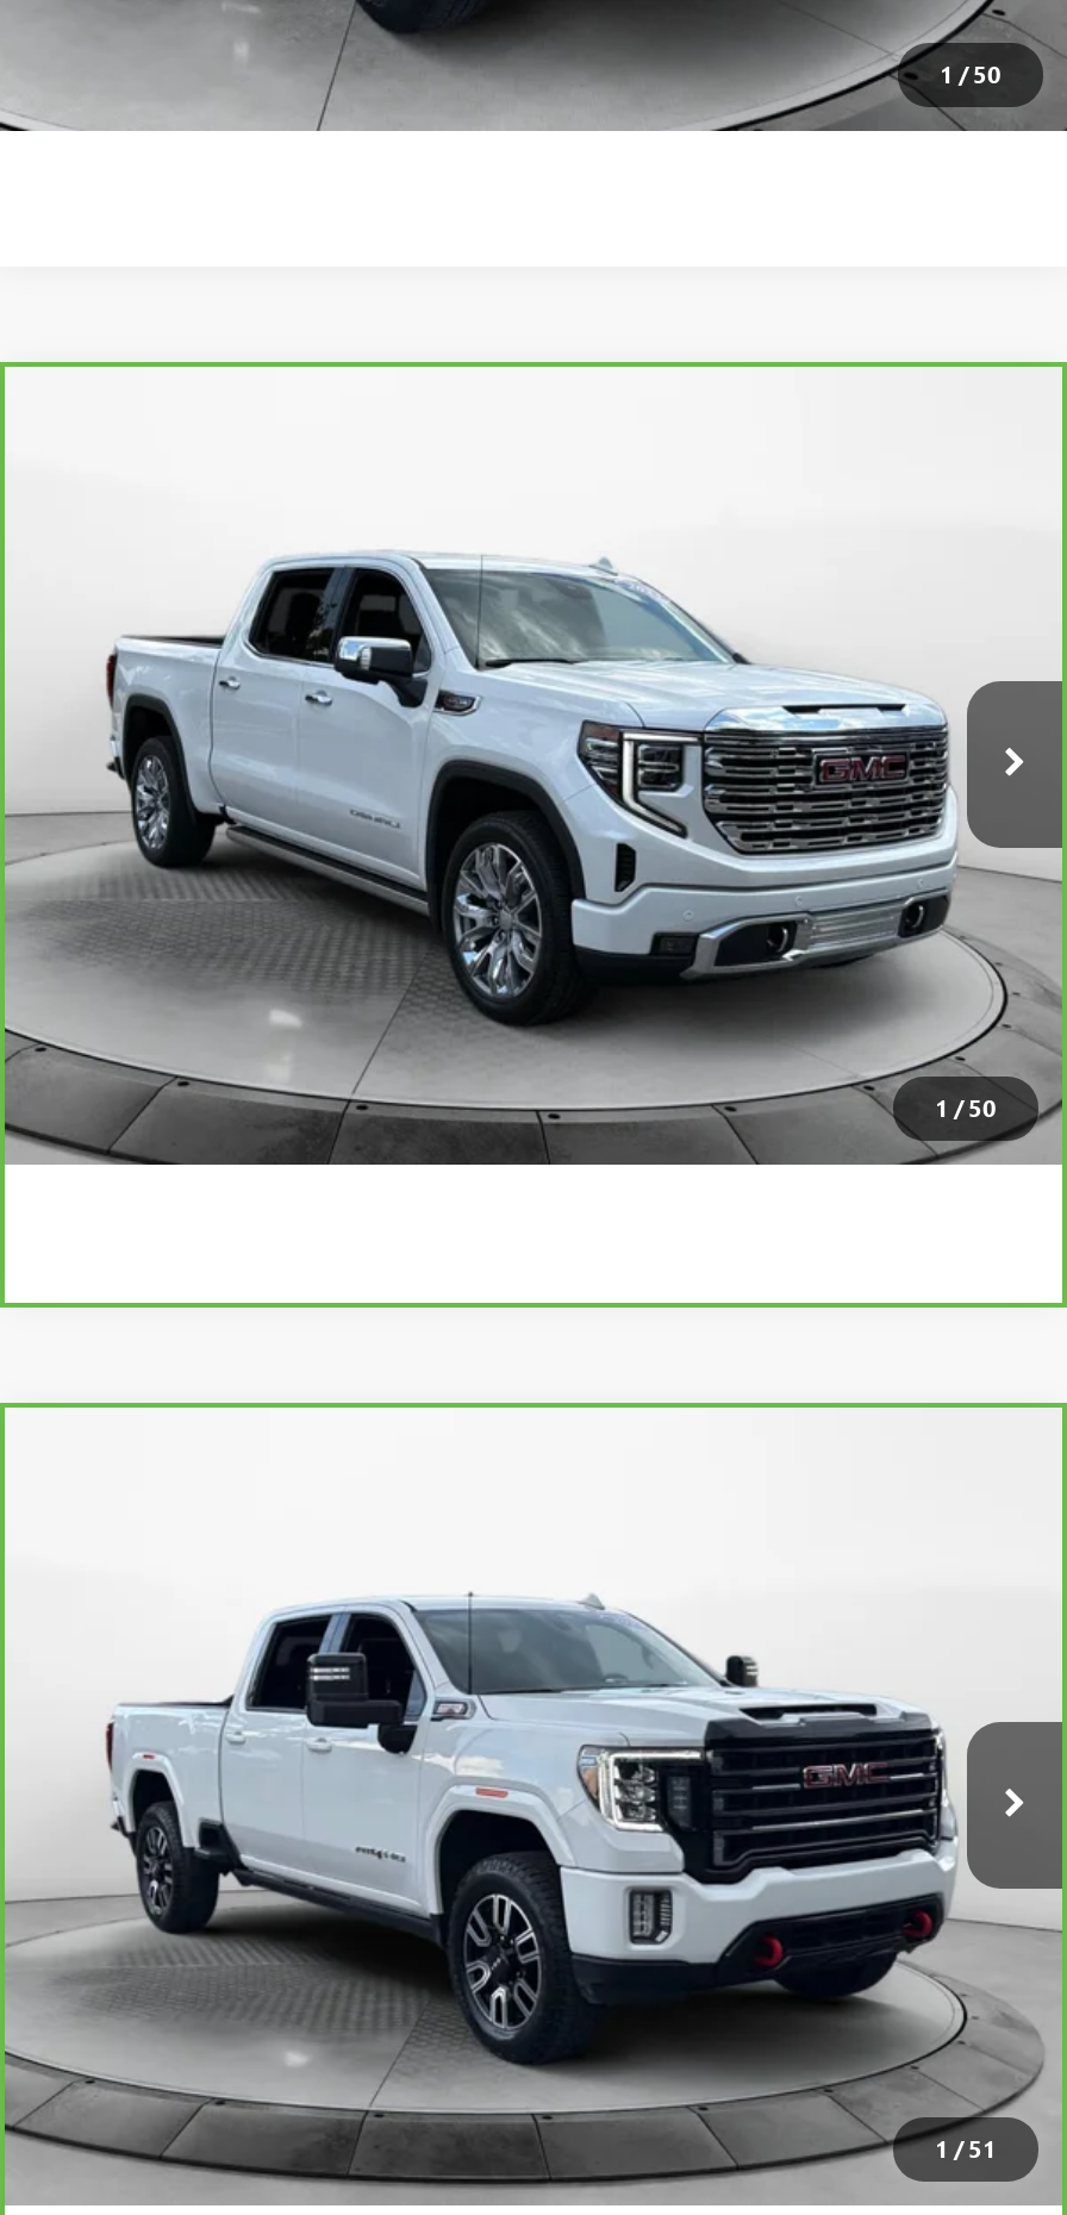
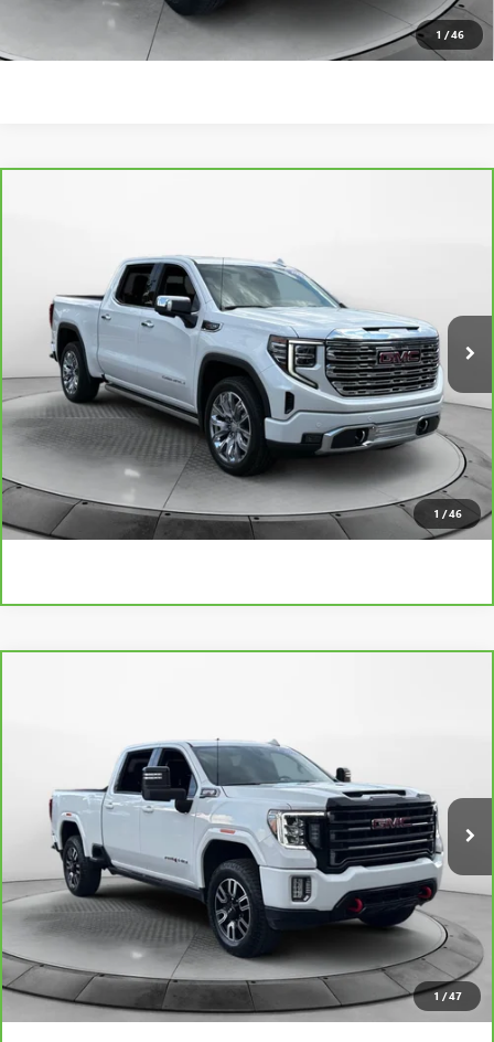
[940,57,1002,90] 1 / 50 -> [435,26,464,42] 1 / 46
[935,1091,997,1124] 1 / 50 -> [433,506,461,521] 1 / 46
[935,2132,997,2165] 1 / 51 -> [433,988,461,1003] 1 / 47

